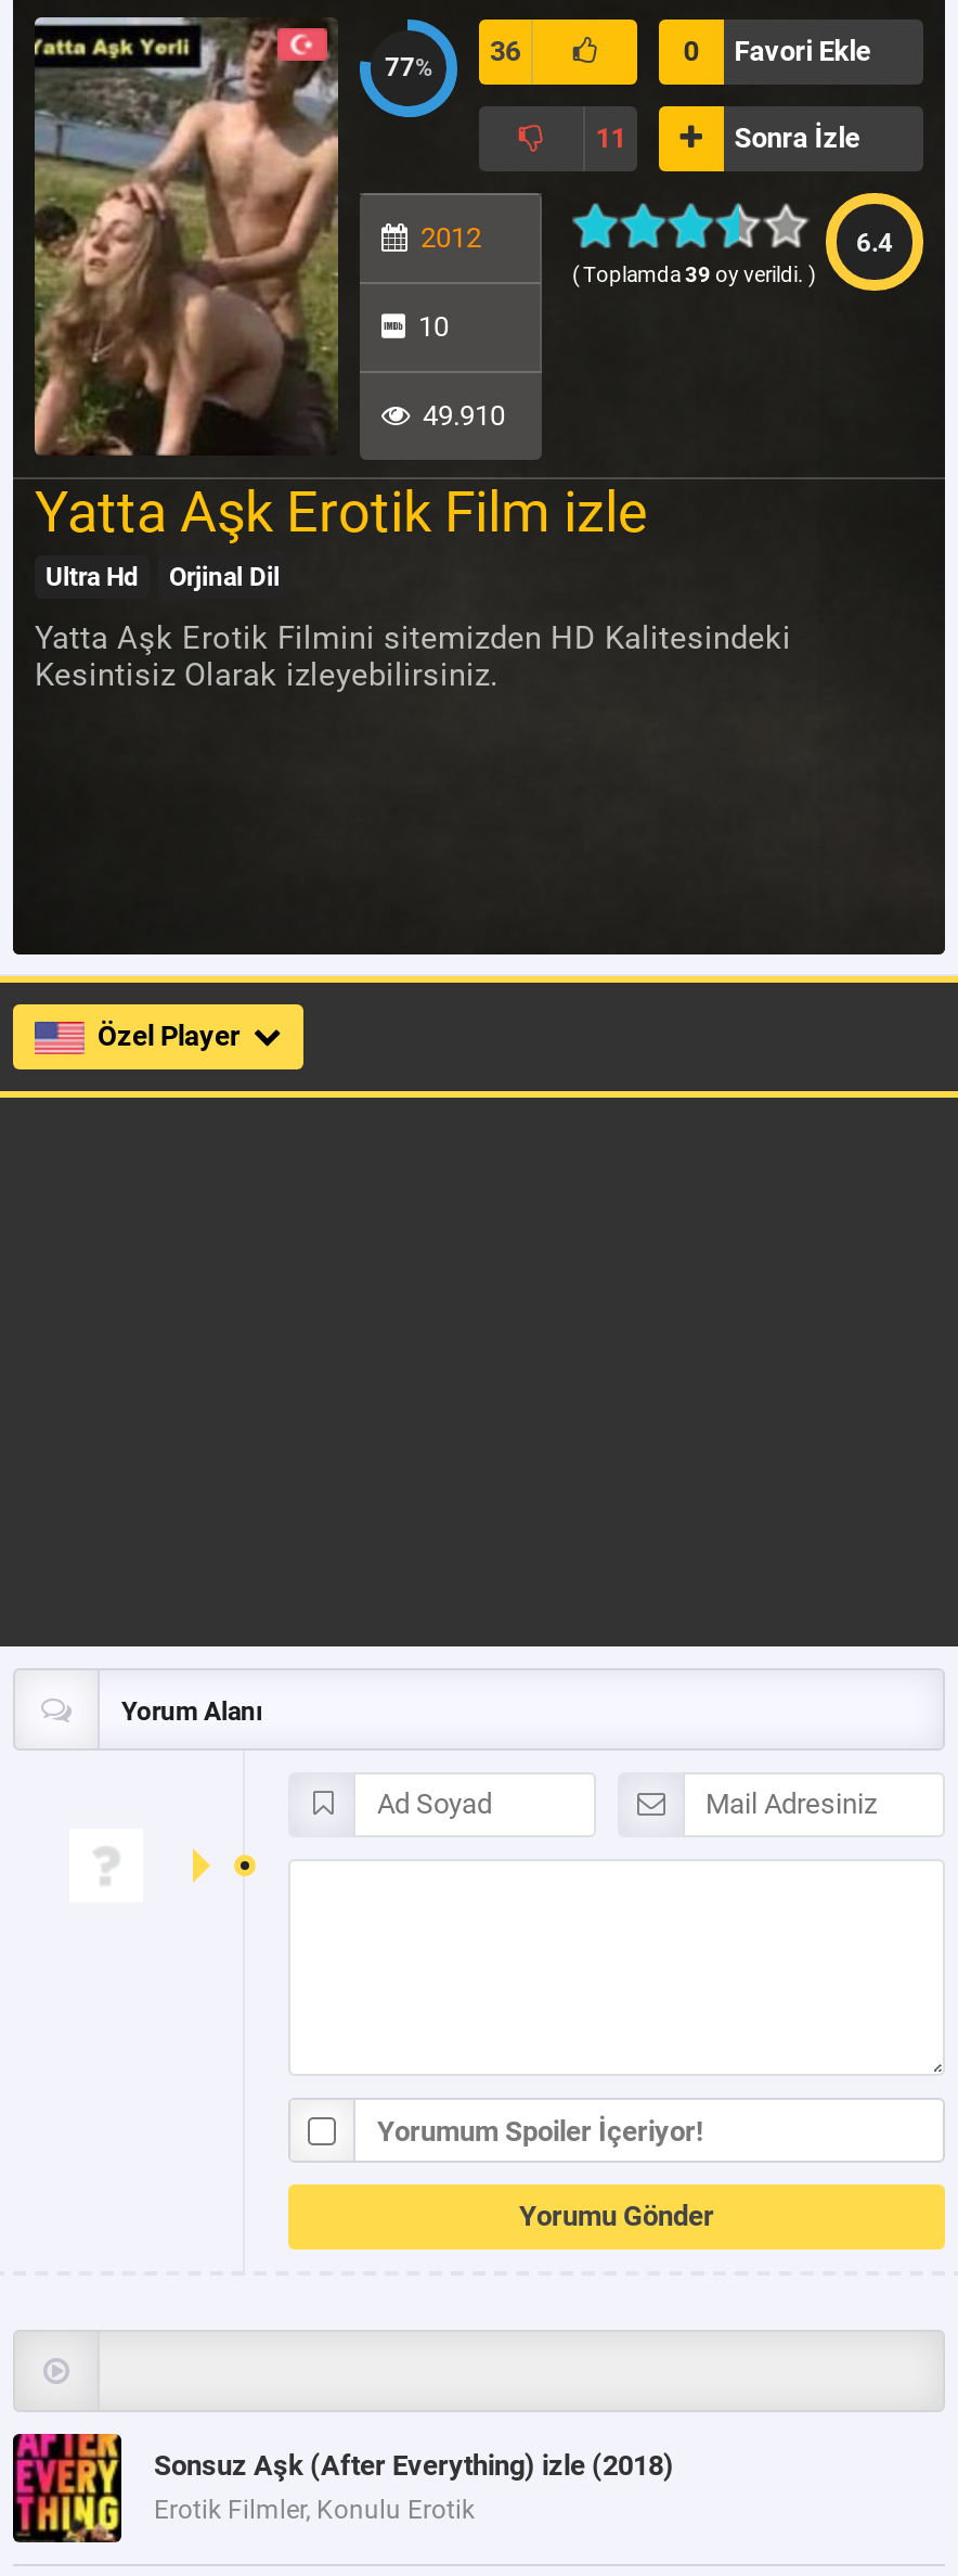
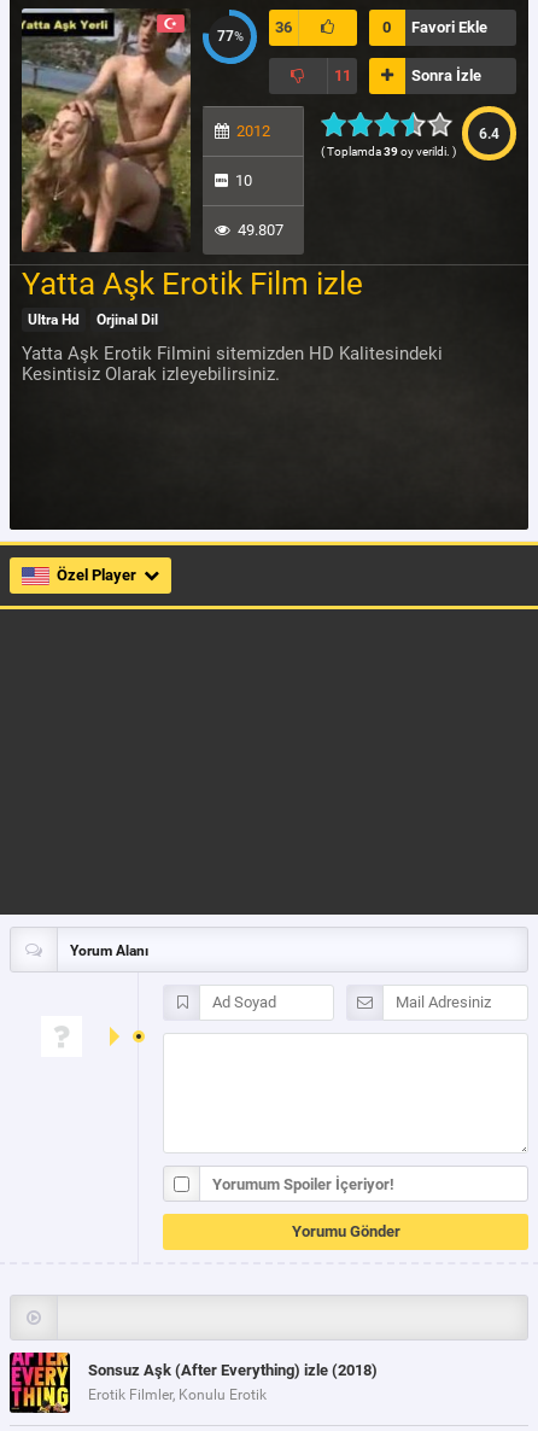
[416,399,505,432] 49.910 -> [234,221,283,239] 49.807

